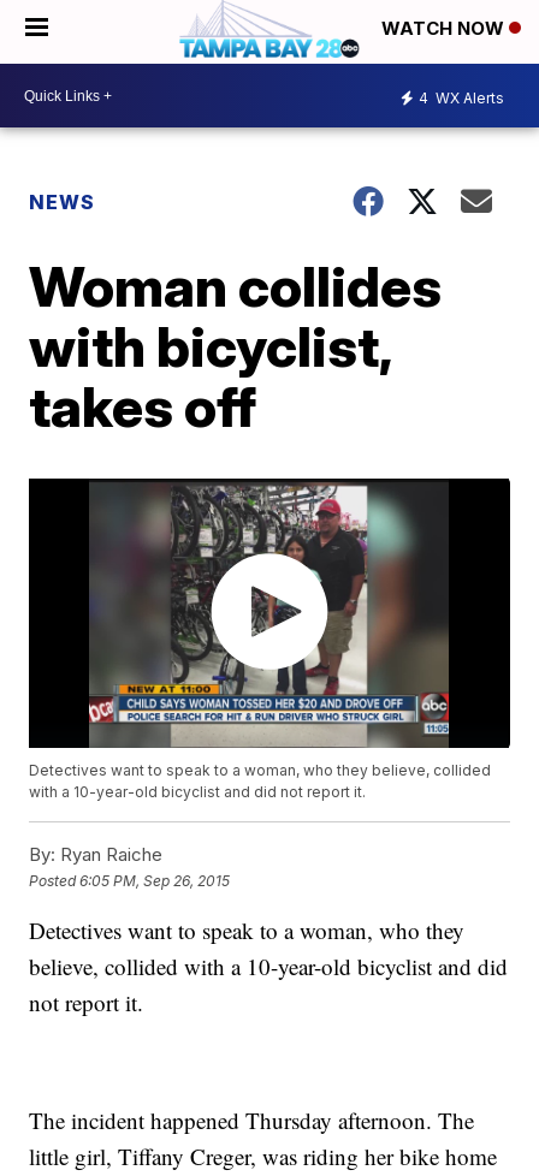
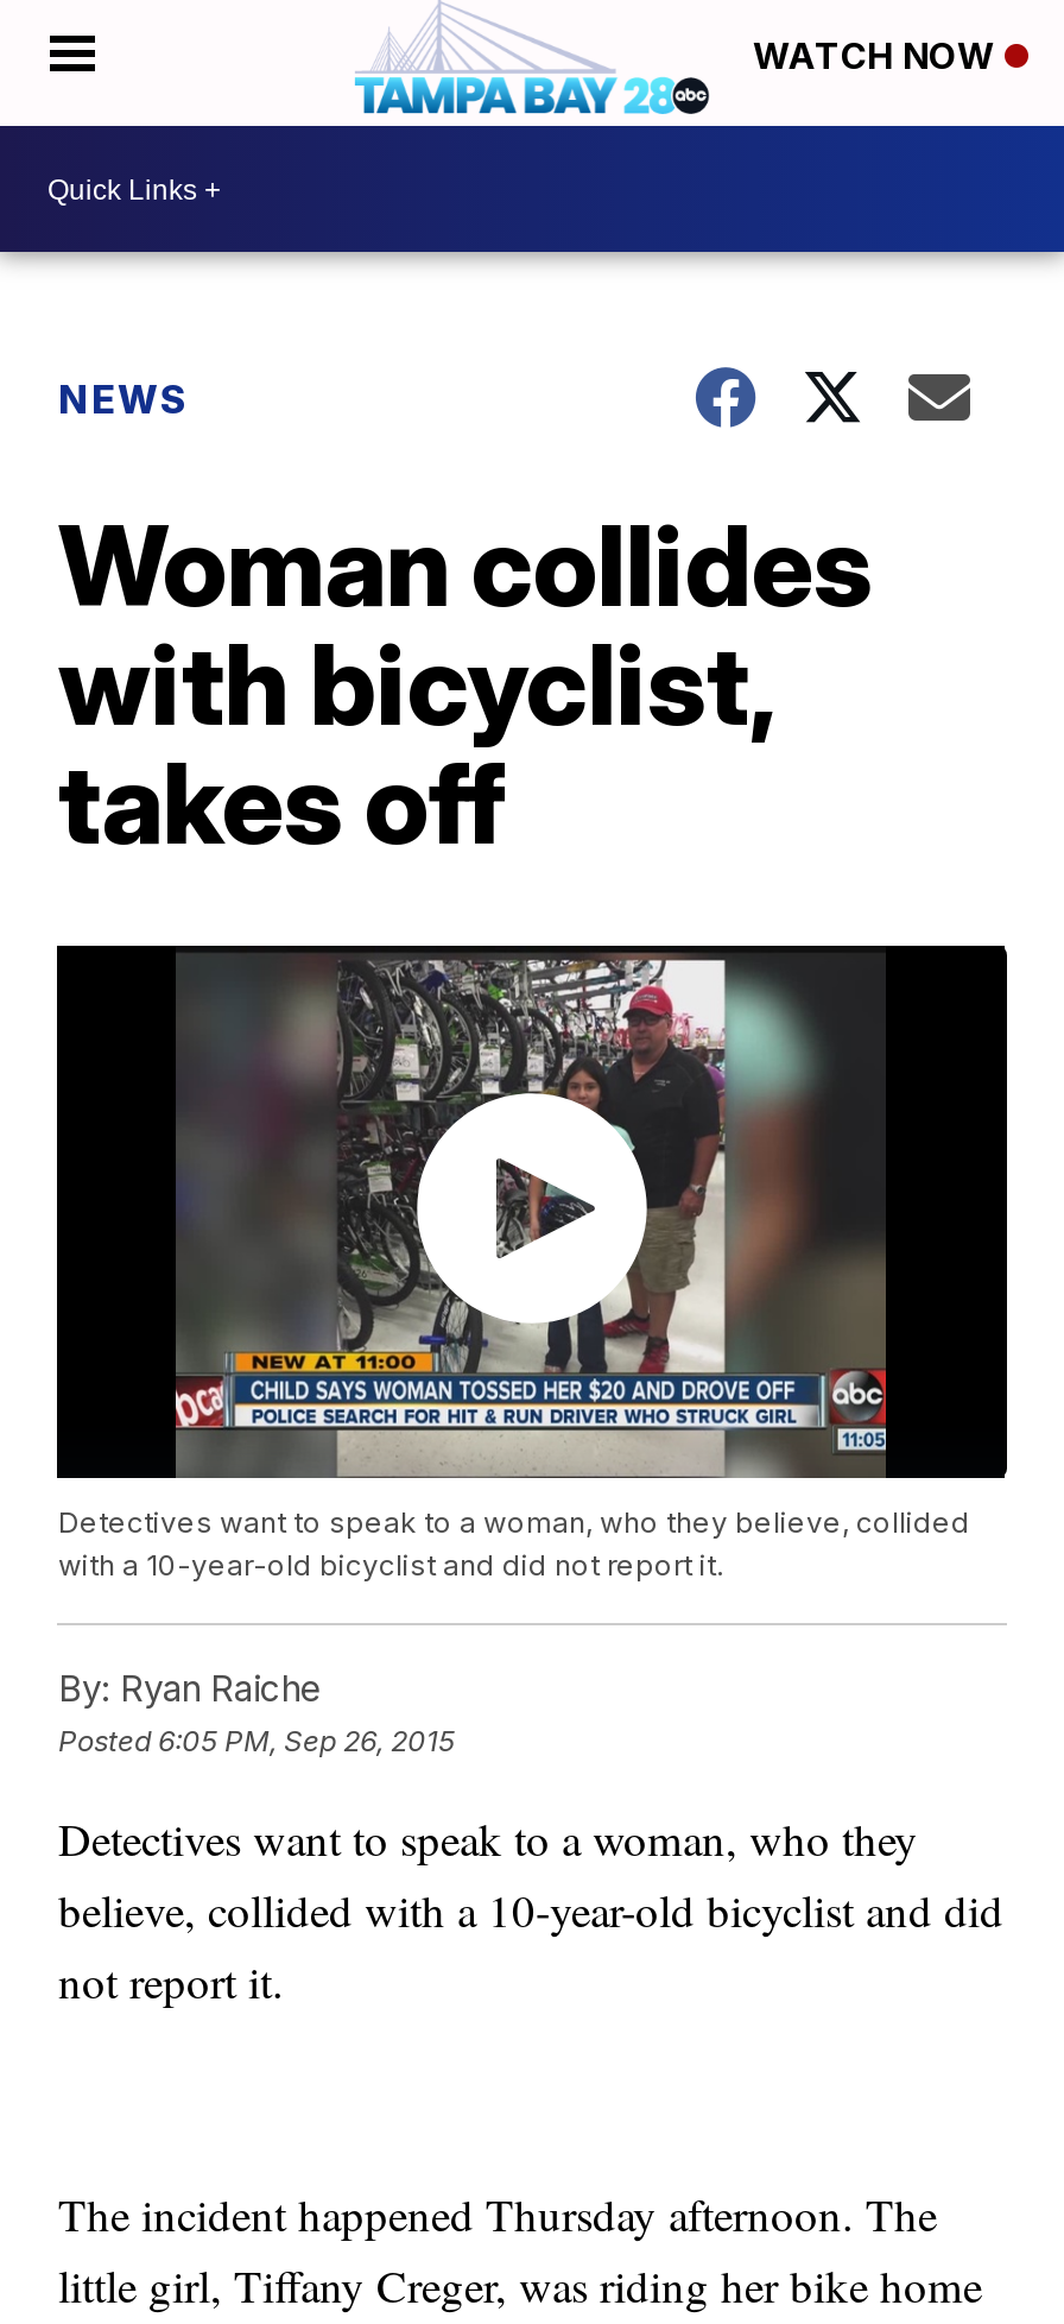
[419,88,504,106] 4 WX Alerts -> none

